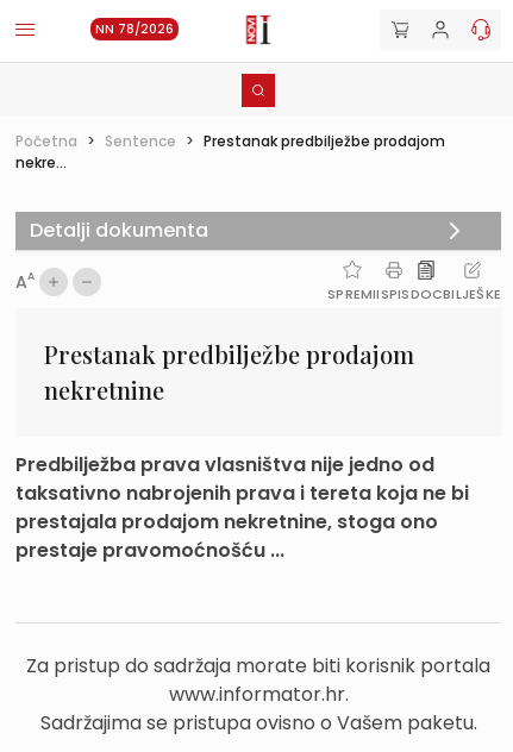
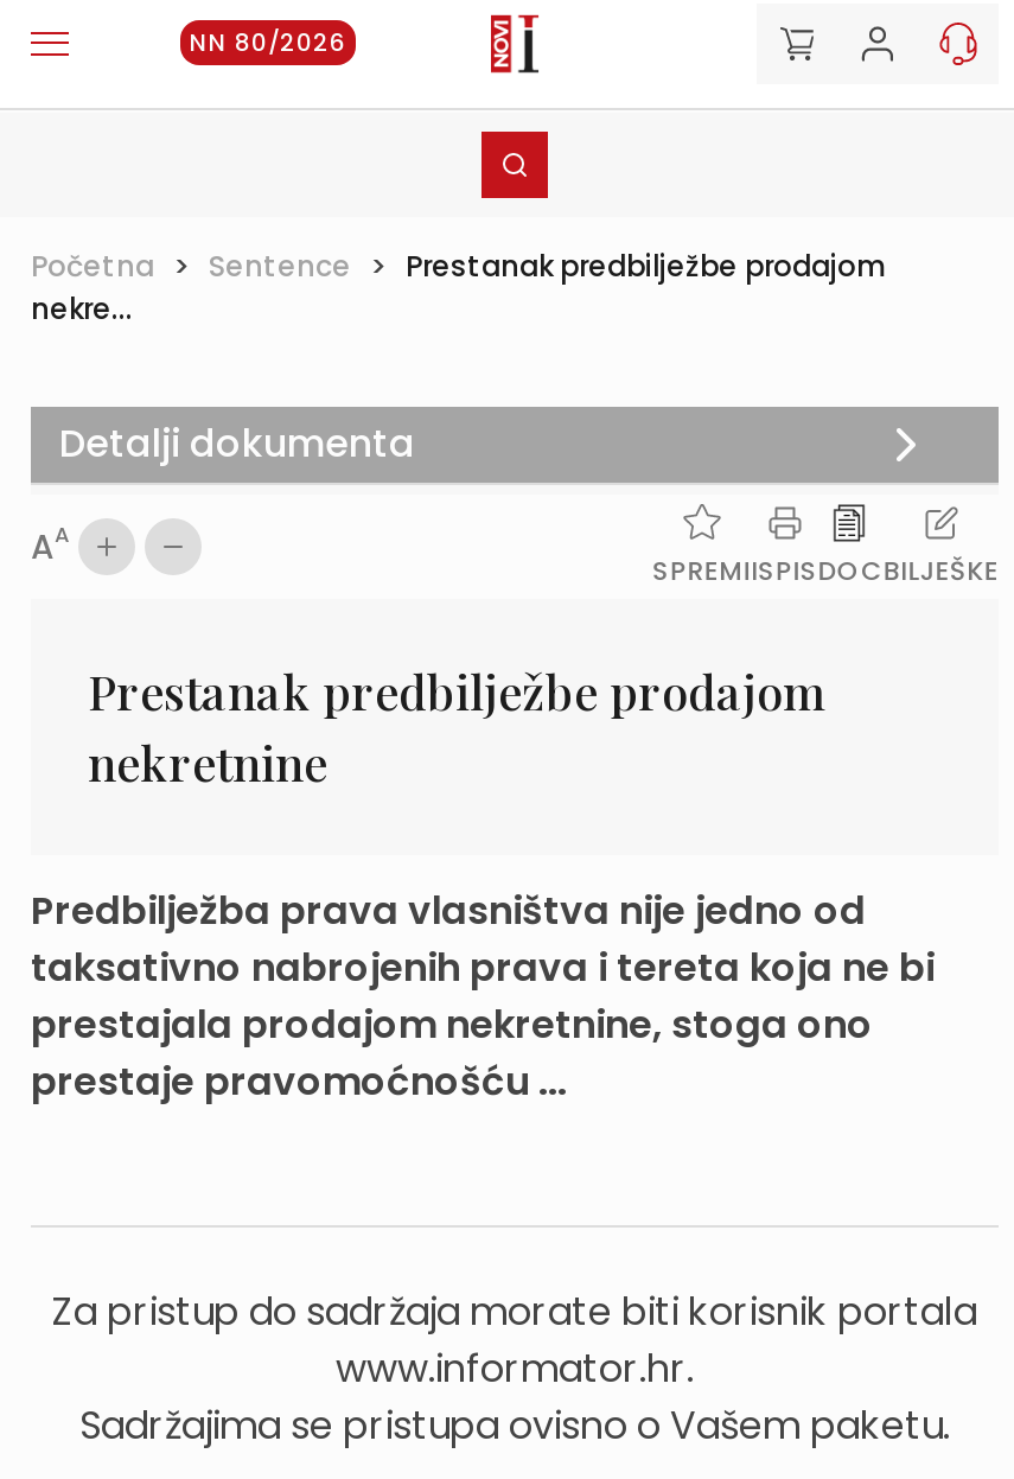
[95,20,174,38] NN 78/2026 -> [190,25,346,60] NN 80/2026

